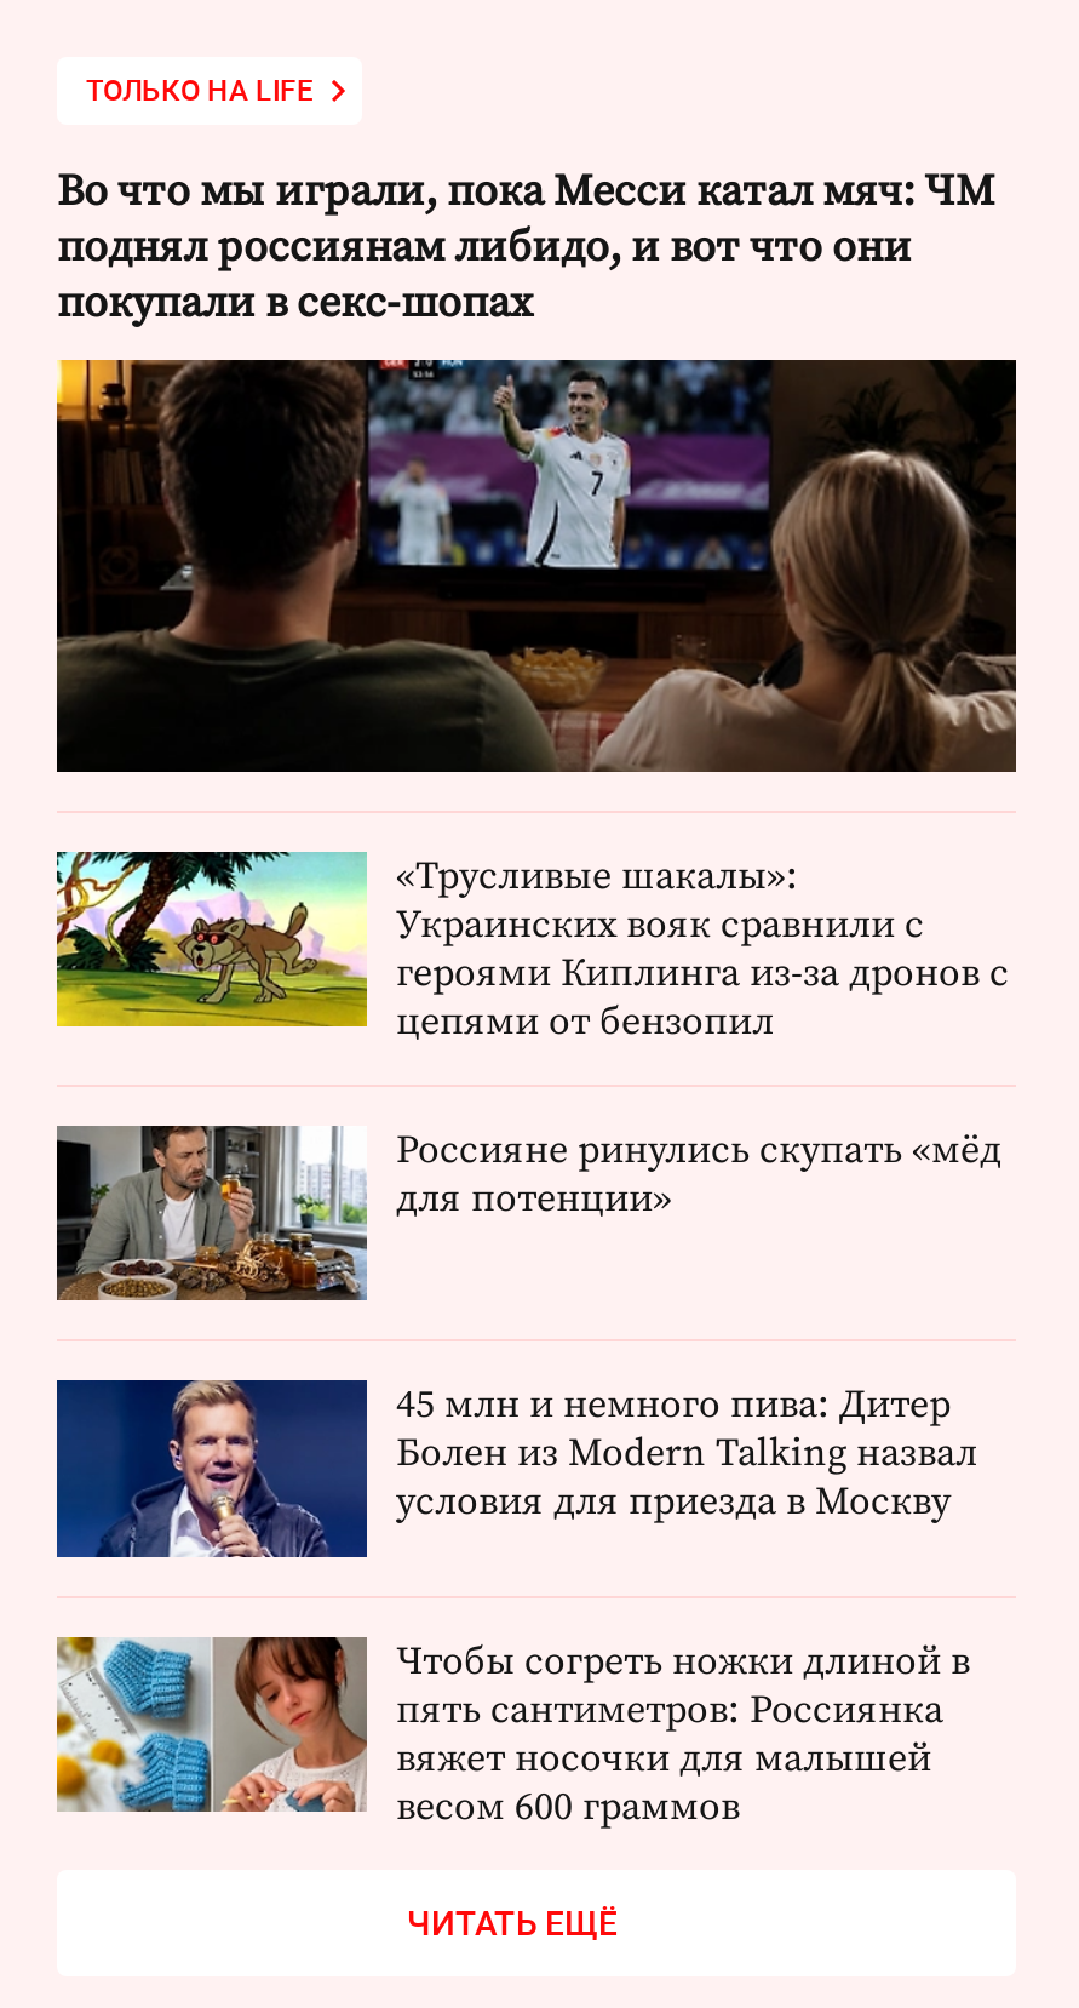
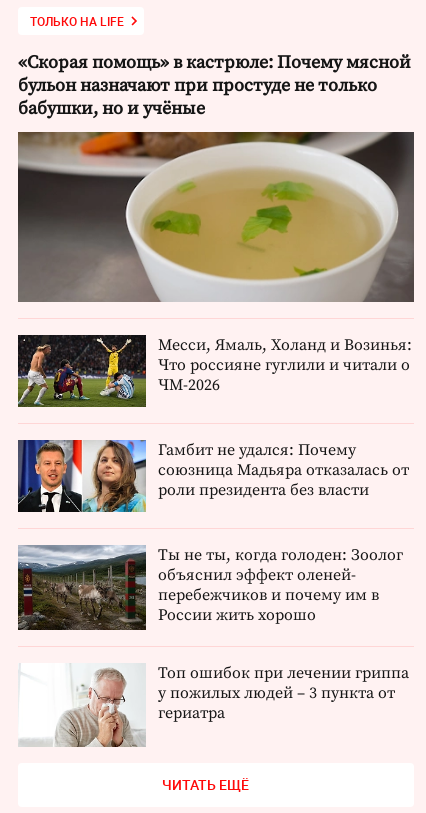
[57,163,994,330] Во что мы играли, пока Месси катал мяч: ЧМ | поднял россиянам либидо, и вот что они | покупали в секс-шопах -> [18,51,411,120] «Скорая помощь» в кастрюле: Почему мясной | бульон назначают при простуде не только | бабушки, но и учёные
[54,356,1016,1045] [image] | «Трусливые шакалы»: | Украинских вояк сравнили с | героями Киплинга из-за дронов с | цепями от бензопил -> [17,131,414,395] [image] | Месси, Ямаль, Холанд и Возинья: | Что россияне гуглили и читали о | ЧМ-2026
[54,848,362,1028] [image] -> [17,334,144,408] [image]
[54,1105,1001,1302] [image] | Россияне ринулись скупать «мёд | для потенции» -> [17,439,409,520] [image] | Гамбит не удался: Почему | союзница Мадьяра отказалась от | роли президента без власти
[57,1360,977,1558] [image] | 45 млн и немного пива: Дитер | Болен из Modern Talking назвал | условия для приезда в Москву -> [17,544,403,631] [image] | Ты не ты, когда голоден: Зоолог | объяснил эффект оленей- | перебежчиков и почему им в | России жить хорошо
[54,1634,970,1830] [image] | Чтобы согреть ножки длиной в | пять сантиметров: Россиянка | вяжет носочки для малышей | весом 600 граммов -> [18,663,409,748] [image] | Топ ошибок при лечении гриппа | у пожилых людей – 3 пункта от | гериатра

